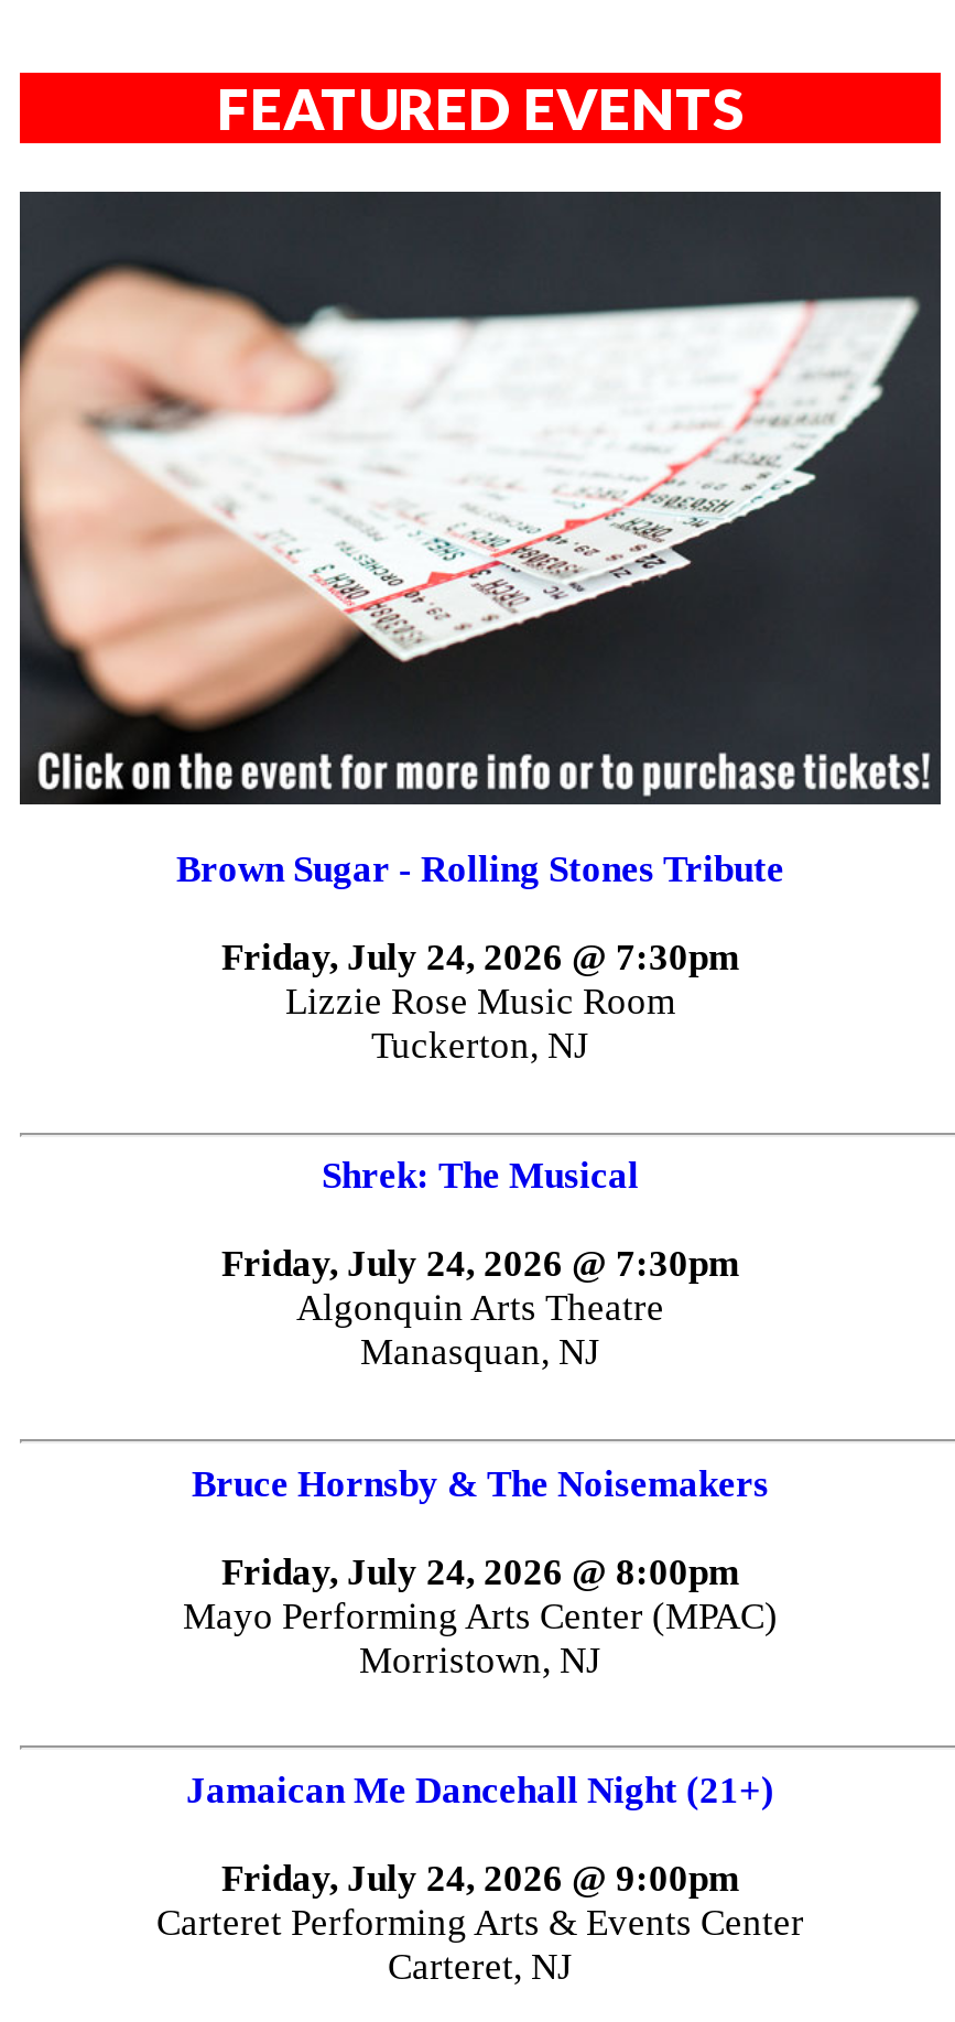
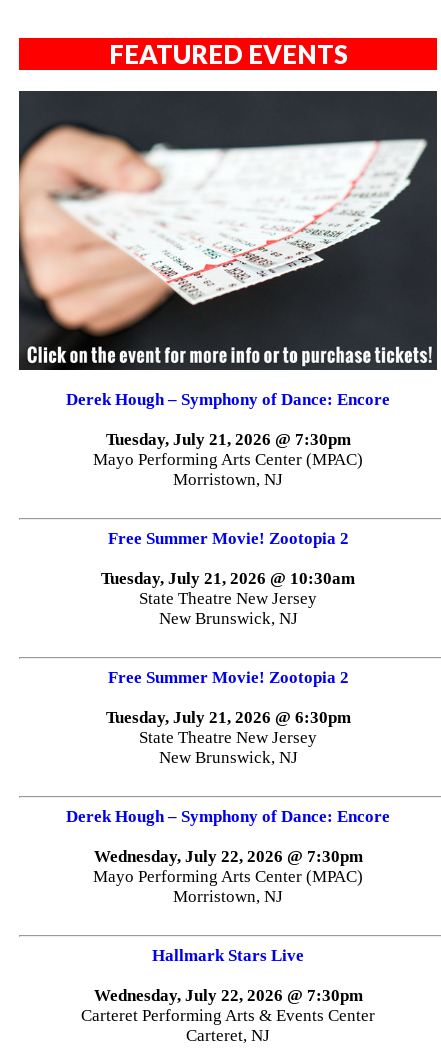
[176,850,784,1593] Brown Sugar - Rolling Stones Tribute | Friday, July 24, 2026 @ 7:30pm | Lizzie Rose Music Room | Tuckerton, NJ | Shrek: The Musical | Friday, July 24, 2026 @ 7:30pm | Algonquin Arts Theatre | Manasquan, NJ | Bruce Hornsby & The Noisemakers | Friday, July 24, 2026 @ 8:00pm -> [66,389,390,448] Derek Hough – Symphony of Dance: Encore | Tuesday, July 21, 2026 @ 7:30pm
moved [183,1595,778,1681] -> [93,449,363,488]: Mayo Performing Arts Center (MPAC) | Morristown, NJ
[186,1769,774,1899] Jamaican Me Dancehall Night (21+) | Friday, July 24, 2026 @ 9:00pm -> [66,529,390,1005] Free Summer Movie! Zootopia 2 | Tuesday, July 21, 2026 @ 10:30am | State Theatre New Jersey | New Brunswick, NJ | Free Summer Movie! Zootopia 2 | Tuesday, July 21, 2026 @ 6:30pm | State Theatre New Jersey | New Brunswick, NJ | Derek Hough – Symphony of Dance: Encore | Wednesday, July 22, 2026 @ 7:30pm | Mayo Performing Arts Center (MPAC) | Morristown, NJ | Hallmark Stars Live | Wednesday, July 22, 2026 @ 7:30pm

